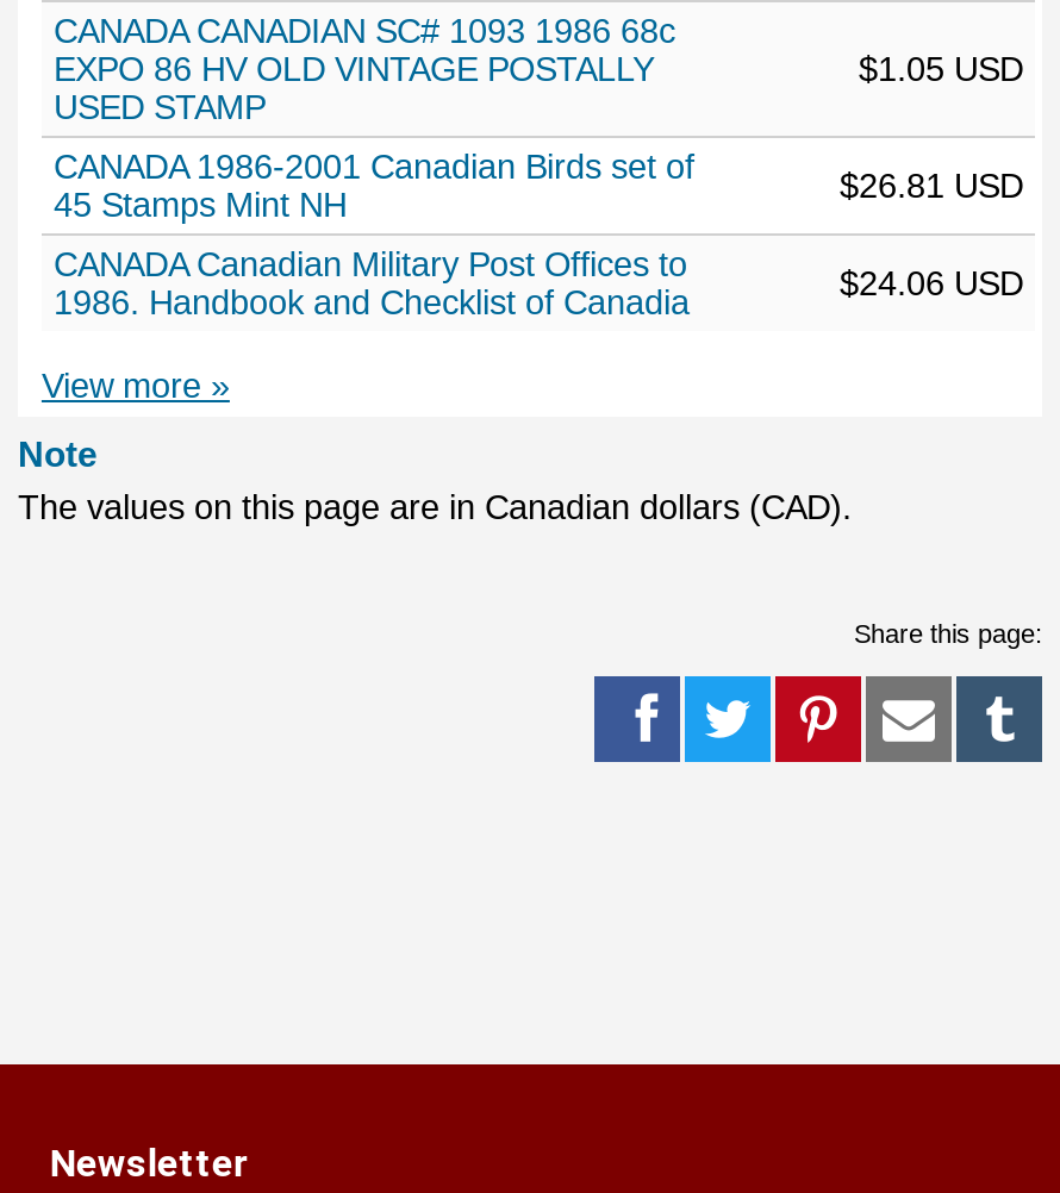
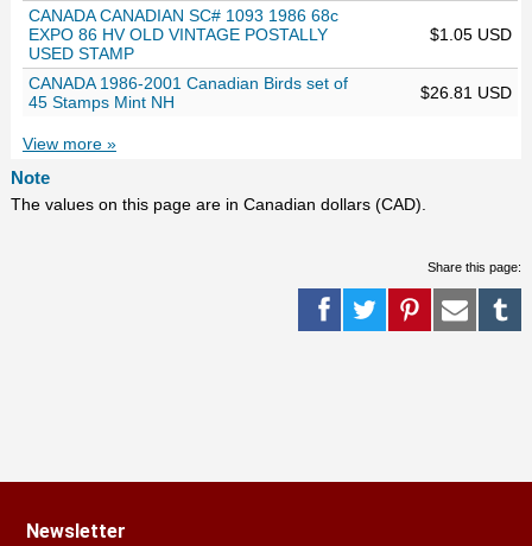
[54,246,1023,322] CANADA Canadian Military Post Offices to | 1986. Handbook and Checklist of Canadia | $24.06 USD -> none

